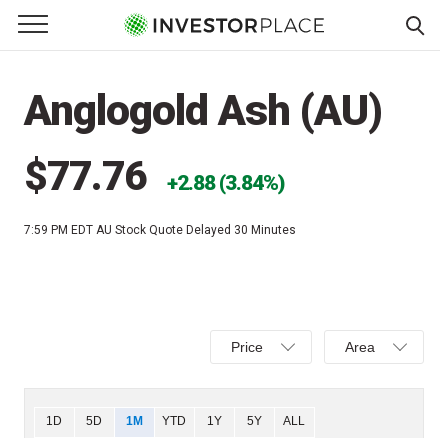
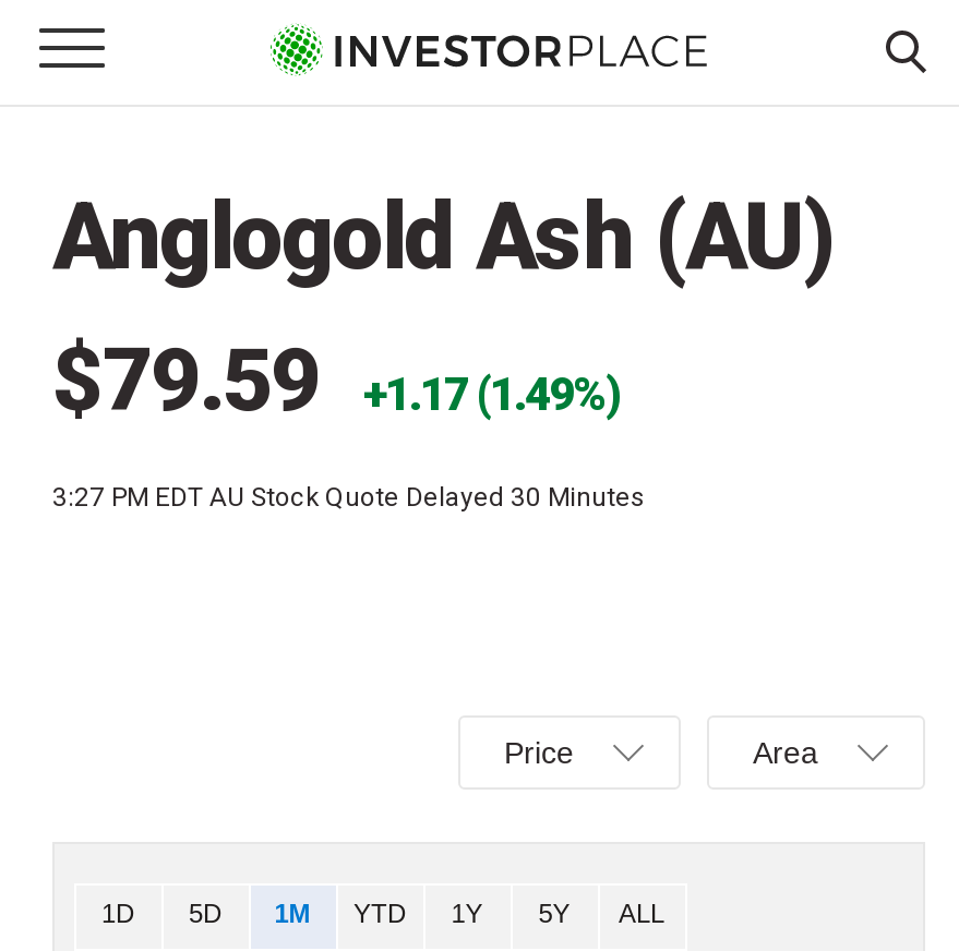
[24,153,146,200] $77.76 -> [52,329,319,432] $79.59
[176,171,283,195] 2.88 (3.84%) -> [385,369,619,421] 1.17 (1.49%)
[24,223,296,237] 7:59 PM EDT AU Stock Quote Delayed 30 Minutes -> [52,482,646,513] 3:27 PM EDT AU Stock Quote Delayed 30 Minutes

